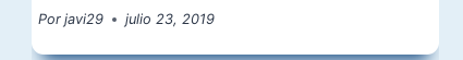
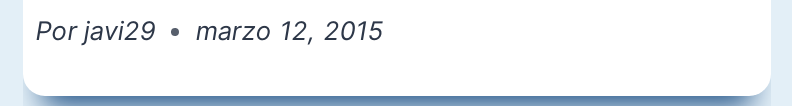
[38,11,215,27] Por javi29 julio 23, 2019 -> [35,16,384,46] Por javi29 marzo 12, 2015

